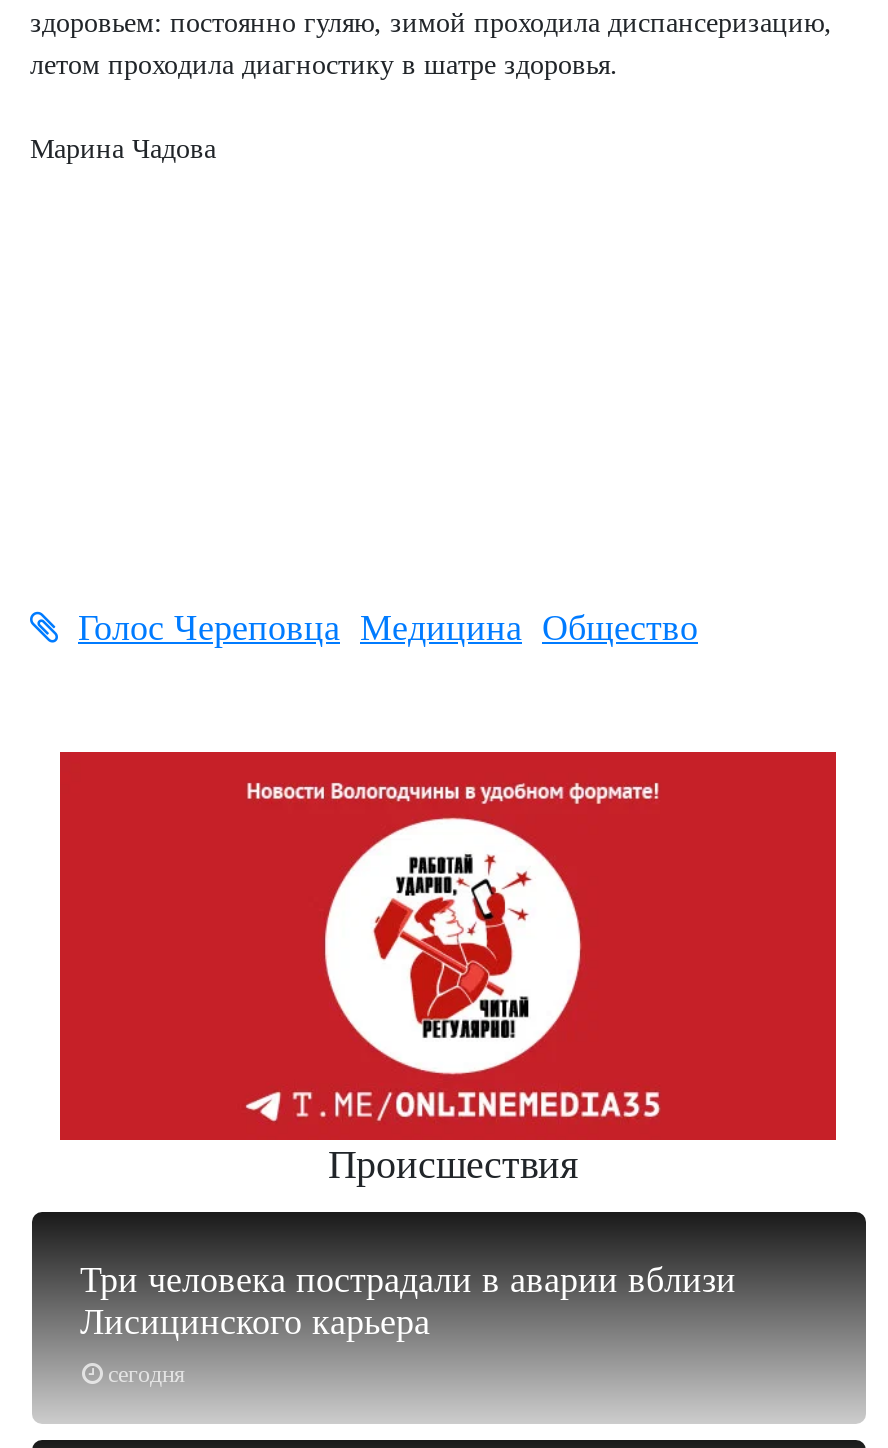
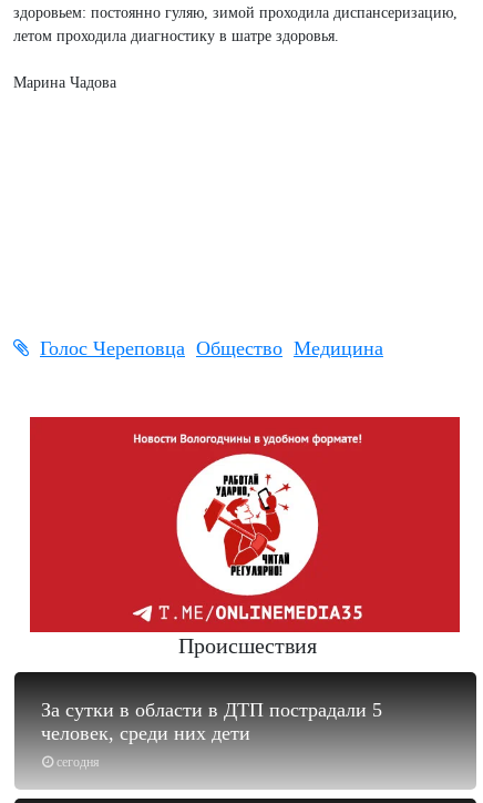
[78,608,698,648] Голос Череповца Медицина Общество -> [40,337,383,359] Голос Череповца Общество Медицина
[80,1260,736,1342] Три человека пострадали в аварии вблизи | Лисицинского карьера -> [41,699,382,744] За сутки в области в ДТП пострадали 5 | человек, среди них дети

